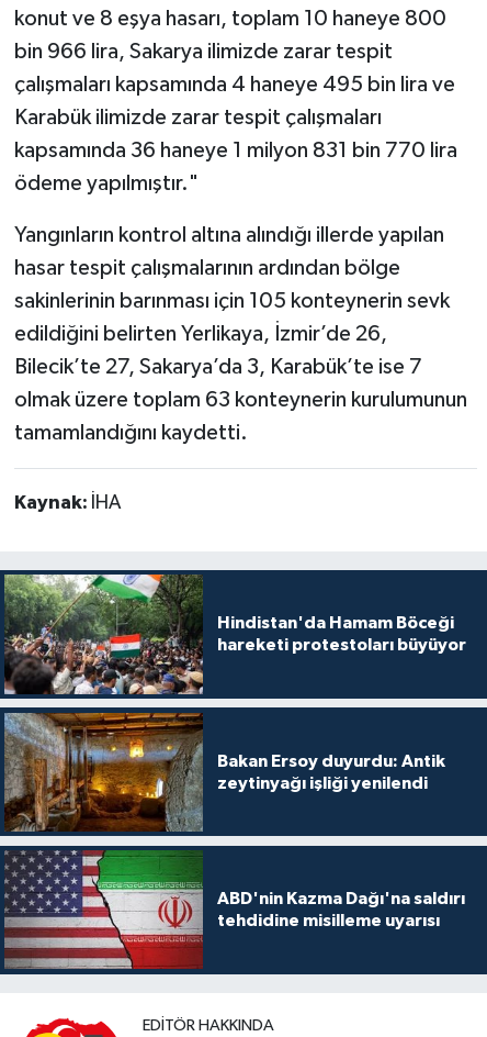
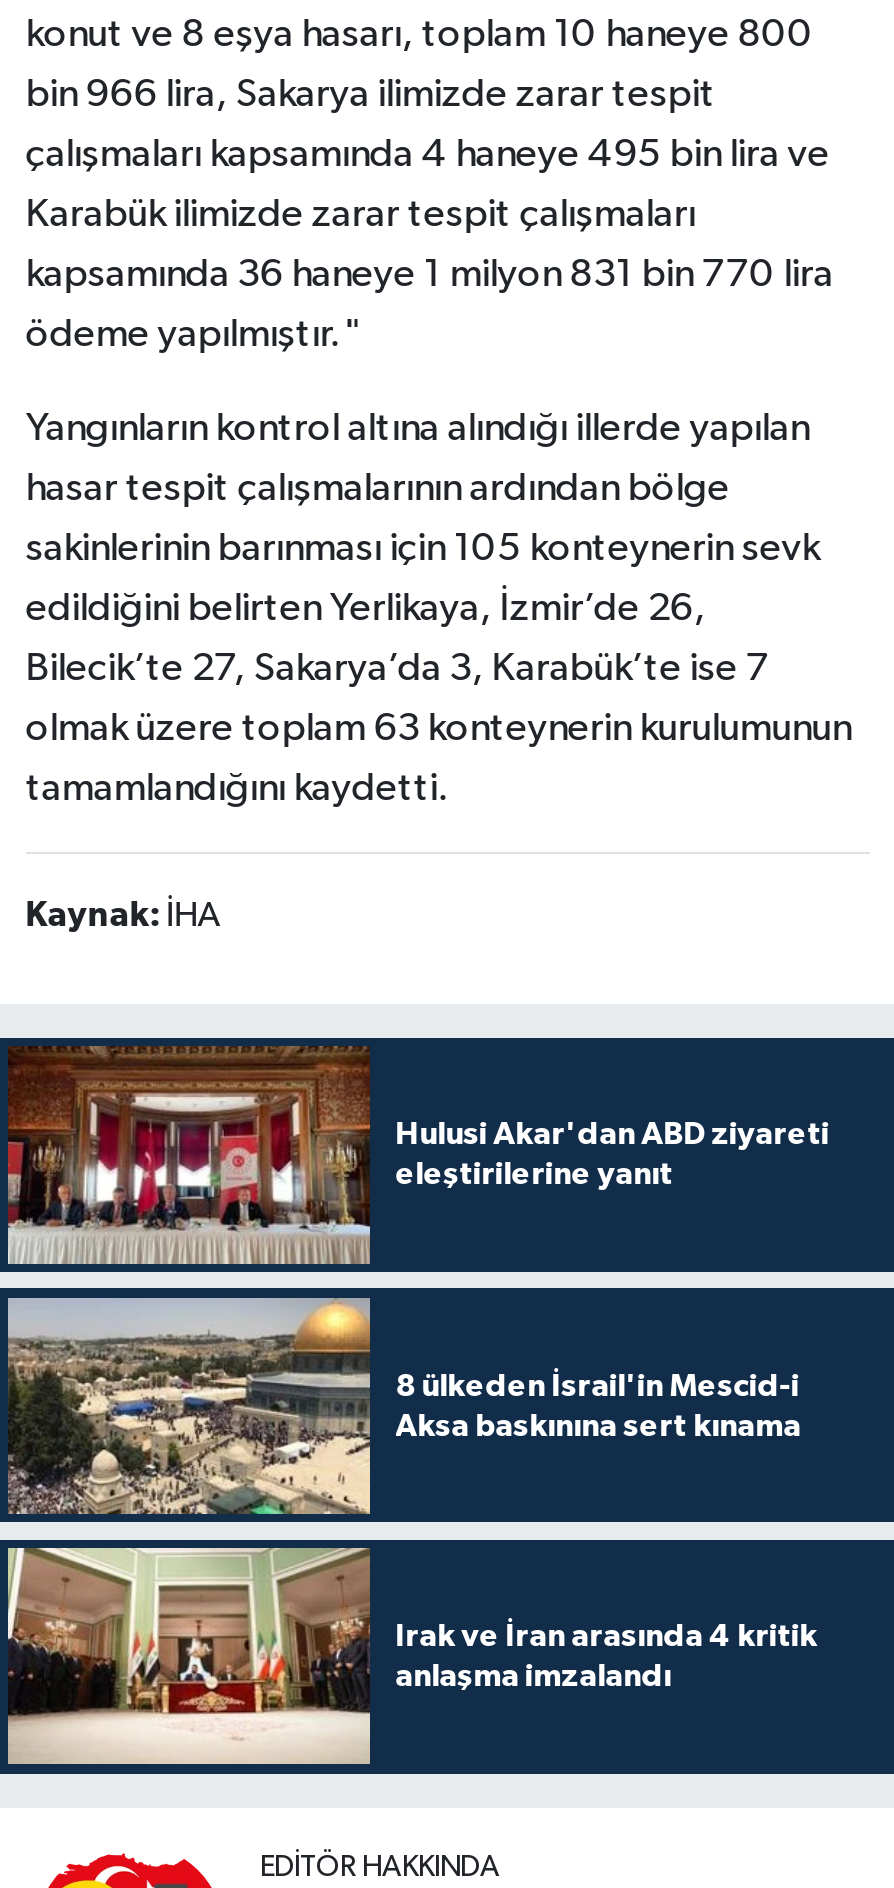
[3,573,466,694] [image] | Hindistan'da Hamam Böceği | hareketi protestoları büyüyor -> [6,1046,829,1266] [image] | Hulusi Akar'dan ABD ziyareti | eleştirilerine yanıt
[3,712,445,832] [image] | Bakan Ersoy duyurdu: Antik | zeytinyağı işliği yenilendi -> [6,1296,801,1516] [image] | 8 ülkeden İsrail'in Mescid-i | Aksa baskınına sert kınama
[3,850,465,970] [image] | ABD'nin Kazma Dağı'na saldırı | tehdidine misilleme uyarısı -> [6,1546,817,1766] [image] | Irak ve İran arasında 4 kritik | anlaşma imzalandı

